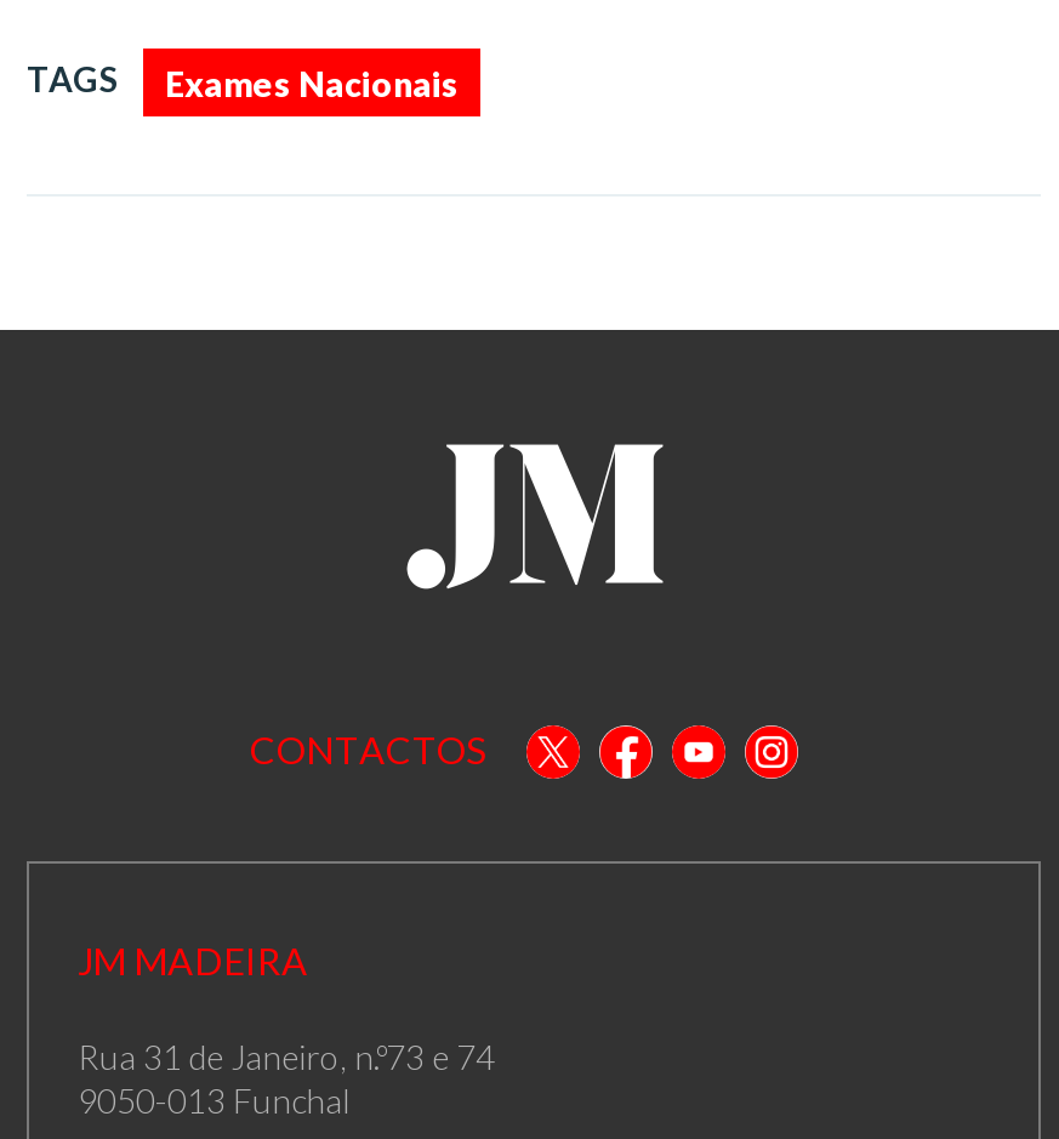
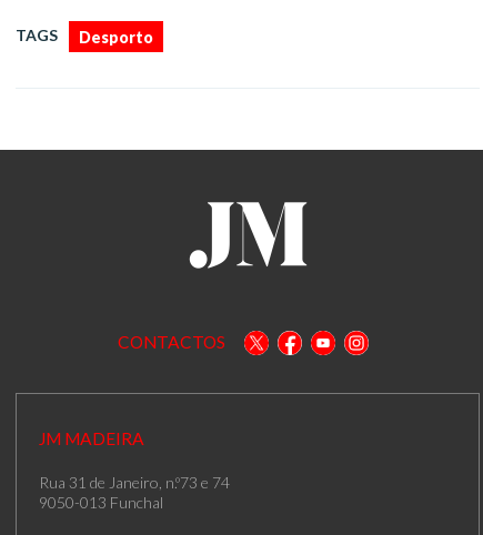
[165,63,459,104] Exames Nacionais -> [79,28,153,47] Desporto

